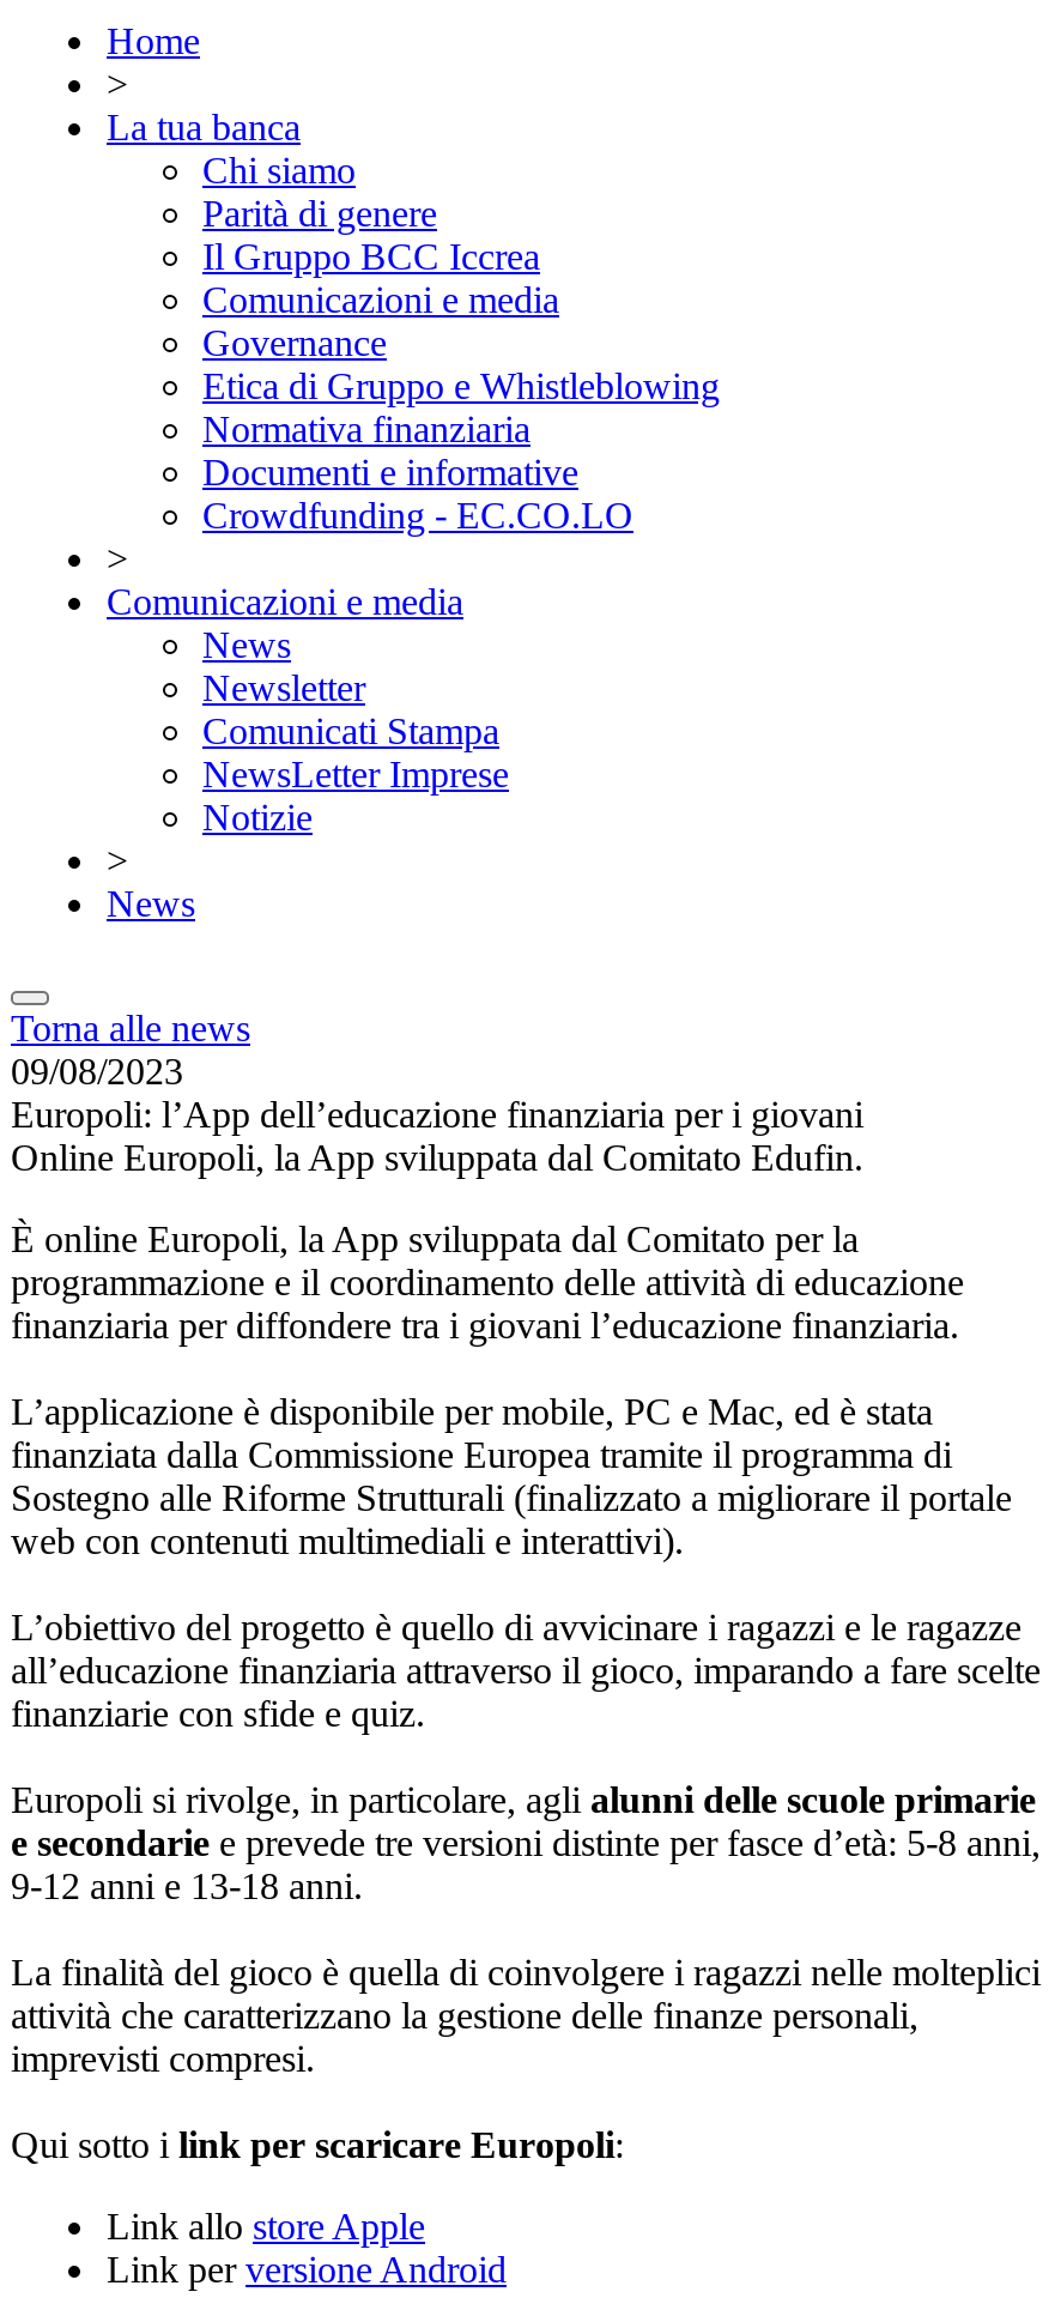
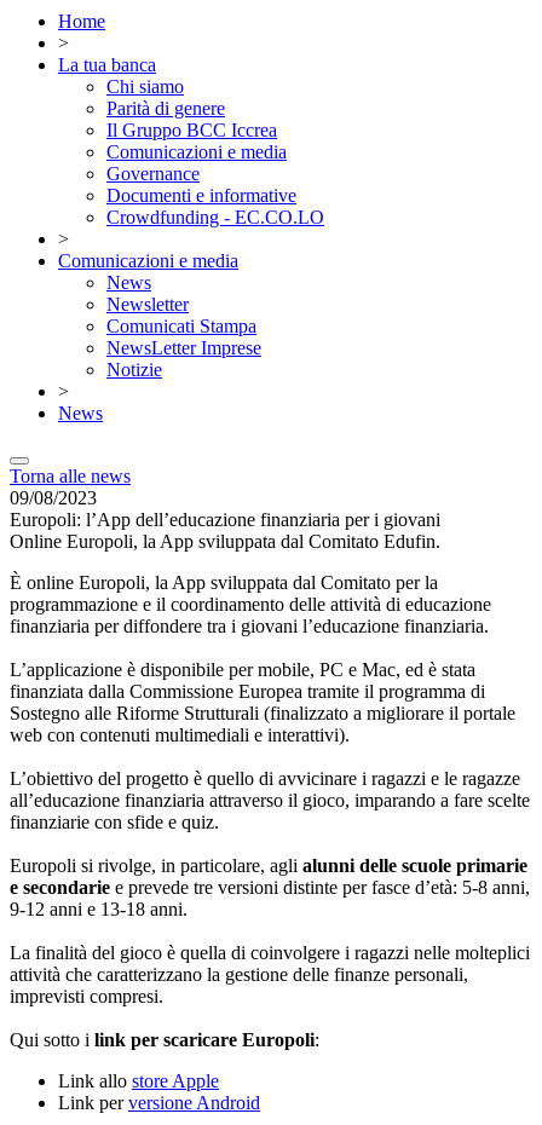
[202,365,720,449] Etica di Gruppo e Whistleblowing | Normativa finanziaria -> none

